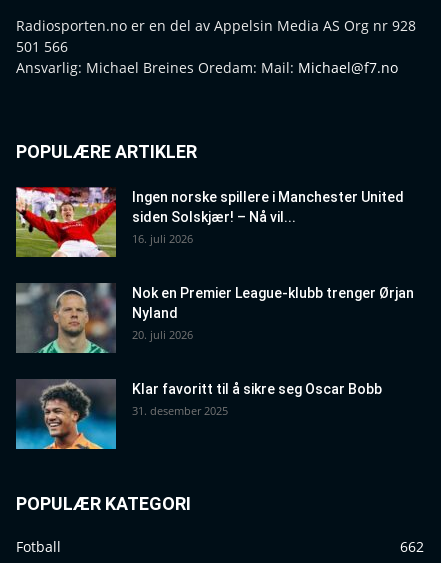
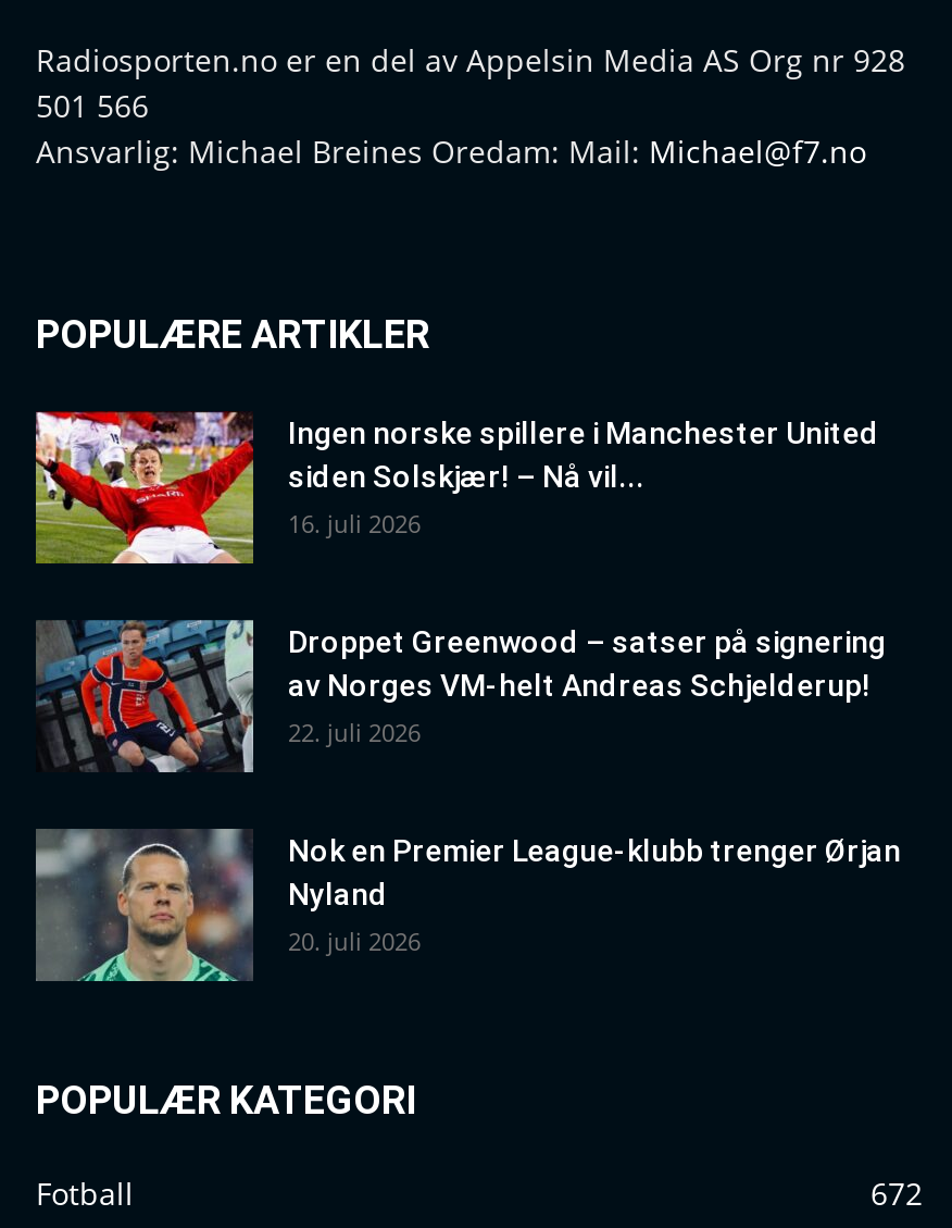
none -> [36,618,886,772] [image] | Droppet Greenwood – satser på signering | av Norges VM-helt Andreas Schjelderup! | 22. juli 2026
moved [15,281,414,355] -> [34,824,901,985]: [image] | Nok en Premier League-klubb trenger Ørjan | Nyland | 20. juli 2026
[15,379,382,450] [image] | Klar favoritt til å sikre seg Oscar Bobb | 31. desember 2025 -> none
[400,537,424,556] 662 -> [870,1173,923,1214] 672

